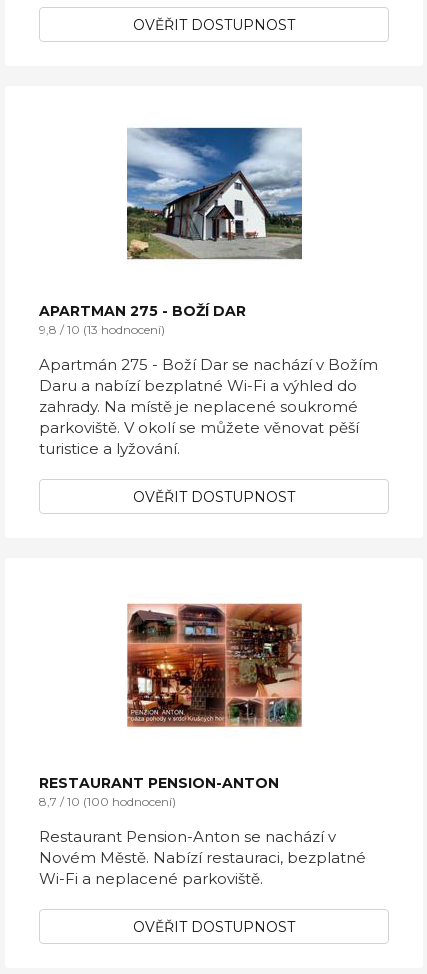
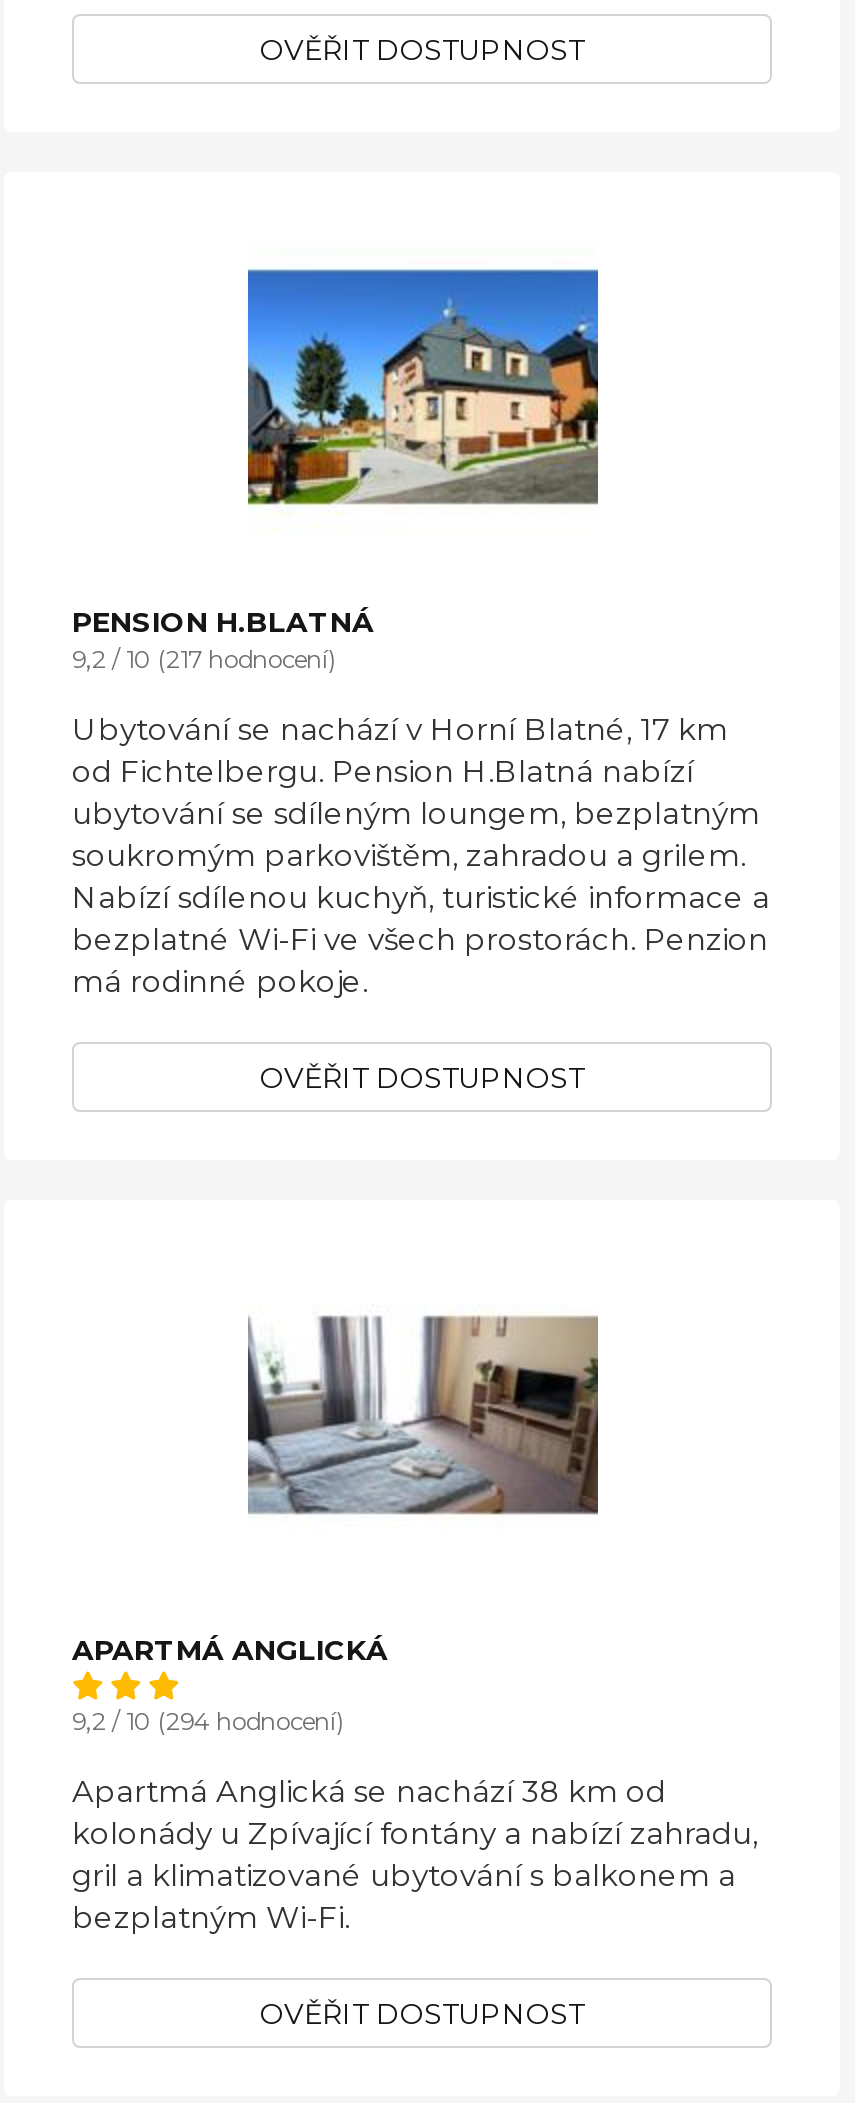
[126,127,303,260] [image] -> [246,268,600,518] [image]
[39,302,246,337] APARTMAN 275 - BOŽÍ DAR | 9,8 / 10 (13 hodnocení) -> [72,604,374,674] PENSION H.BLATNÁ | 9,2 / 10 (217 hodnocení)
[39,355,378,458] Apartmán 275 - Boží Dar se nachází v Božím | Daru a nabízí bezplatné Wi-Fi a výhled do | zahrady. Na místě je neplacené soukromé | parkoviště. V okolí se můžete věnovat pěší | turistice a lyžování. -> [72,710,770,1000] Ubytování se nachází v Horní Blatné, 17 km | od Fichtelbergu. Pension H.Blatná nabízí | ubytování se sdíleným loungem, bezplatným | soukromým parkovištěm, zahradou a grilem. | Nabízí sdílenou kuchyň, turistické informace a | bezplatné Wi-Fi ve všech prostorách. Penzion | má rodinné pokoje.
[126,602,303,728] [image] -> [246,1314,600,1538] [image]
[39,774,366,888] RESTAURANT PENSION-ANTON | 8,7 / 10 (100 hodnocení) | Restaurant Pension-Anton se nachází v | Novém Městě. Nabízí restauraci, bezplatné | Wi-Fi a neplacené parkoviště. -> [72,1632,758,1936] APARTMÁ ANGLICKÁ | 9,2 / 10 (294 hodnocení) | Apartmá Anglická se nachází 38 km od | kolonády u Zpívající fontány a nabízí zahradu, | gril a klimatizované ubytování s balkonem a | bezplatným Wi-Fi.

